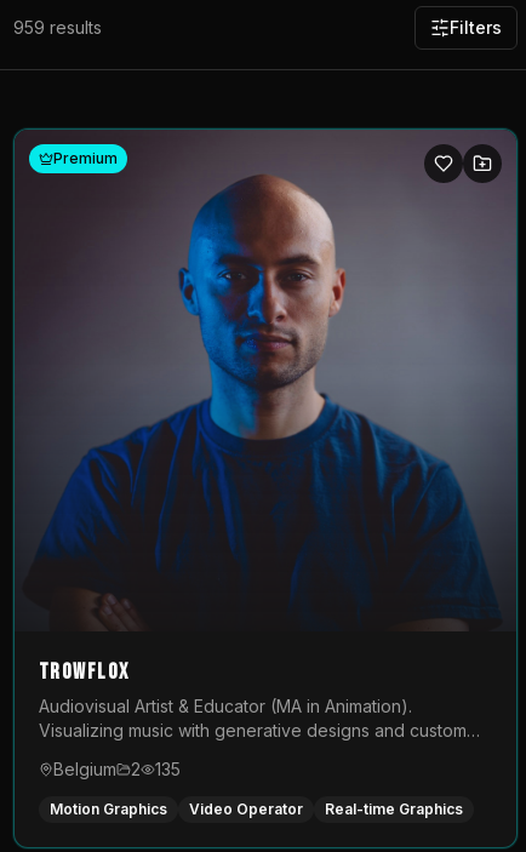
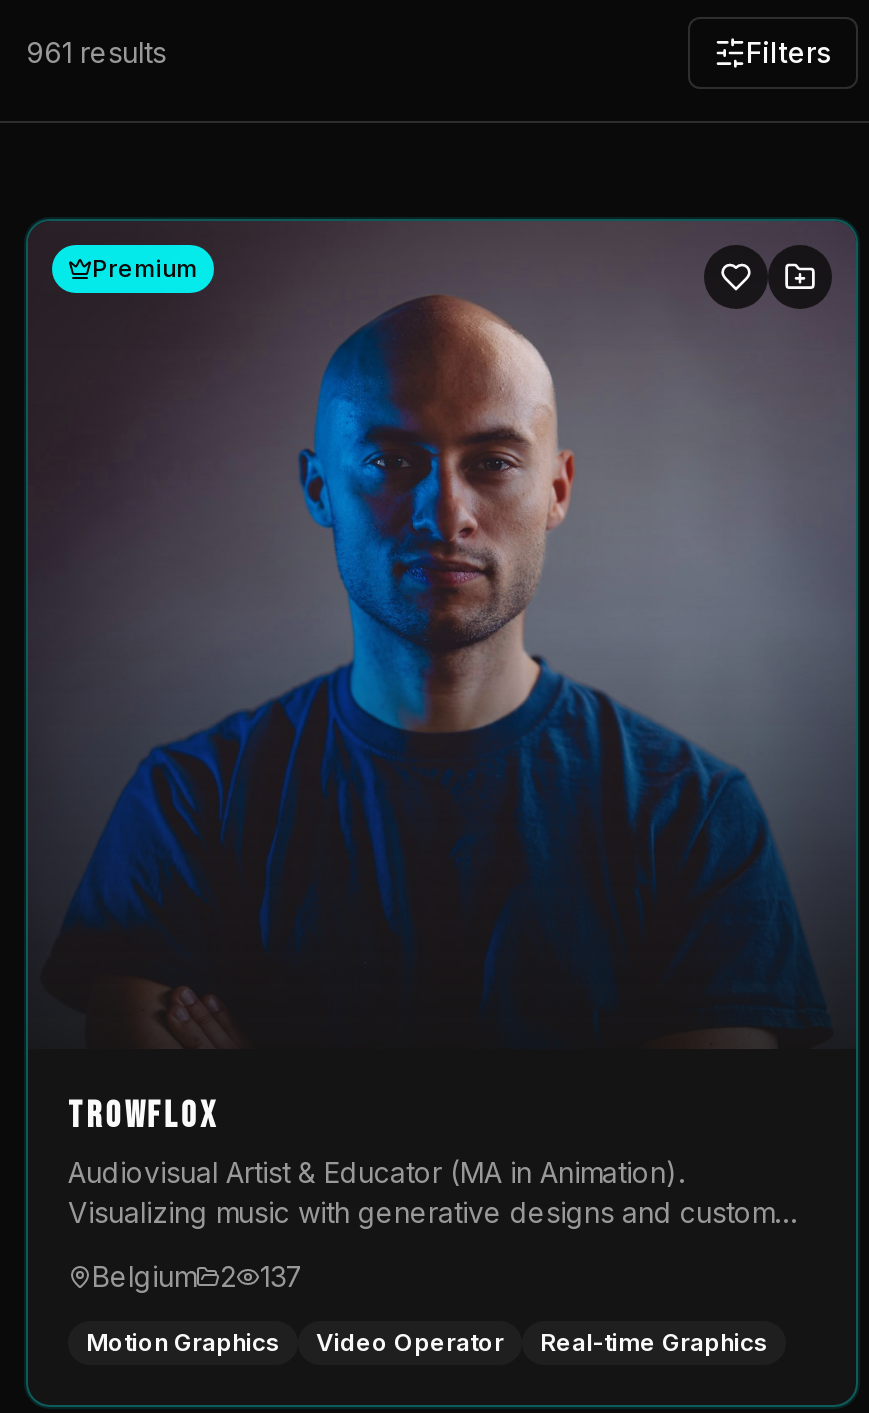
[13,17,102,38] 959 results -> [26,35,166,69] 961 results
[155,759,181,779] 135 -> [260,1259,304,1293] 137

